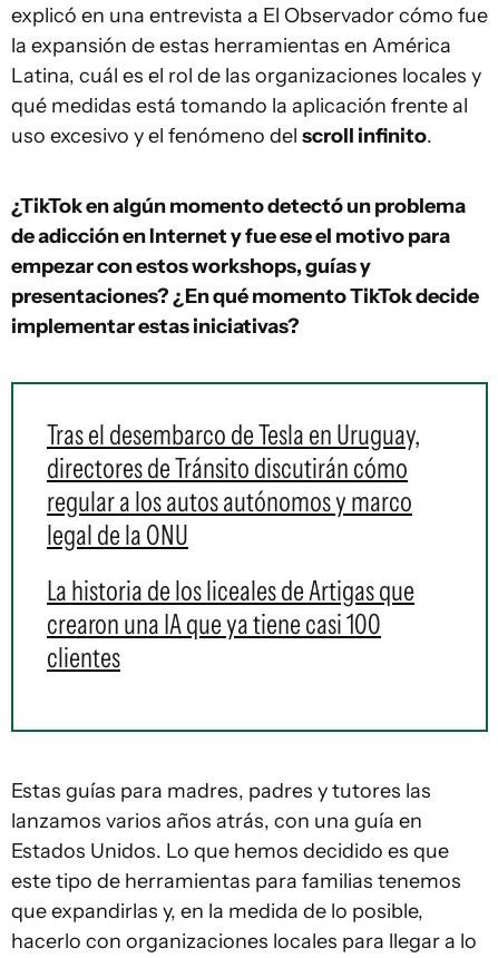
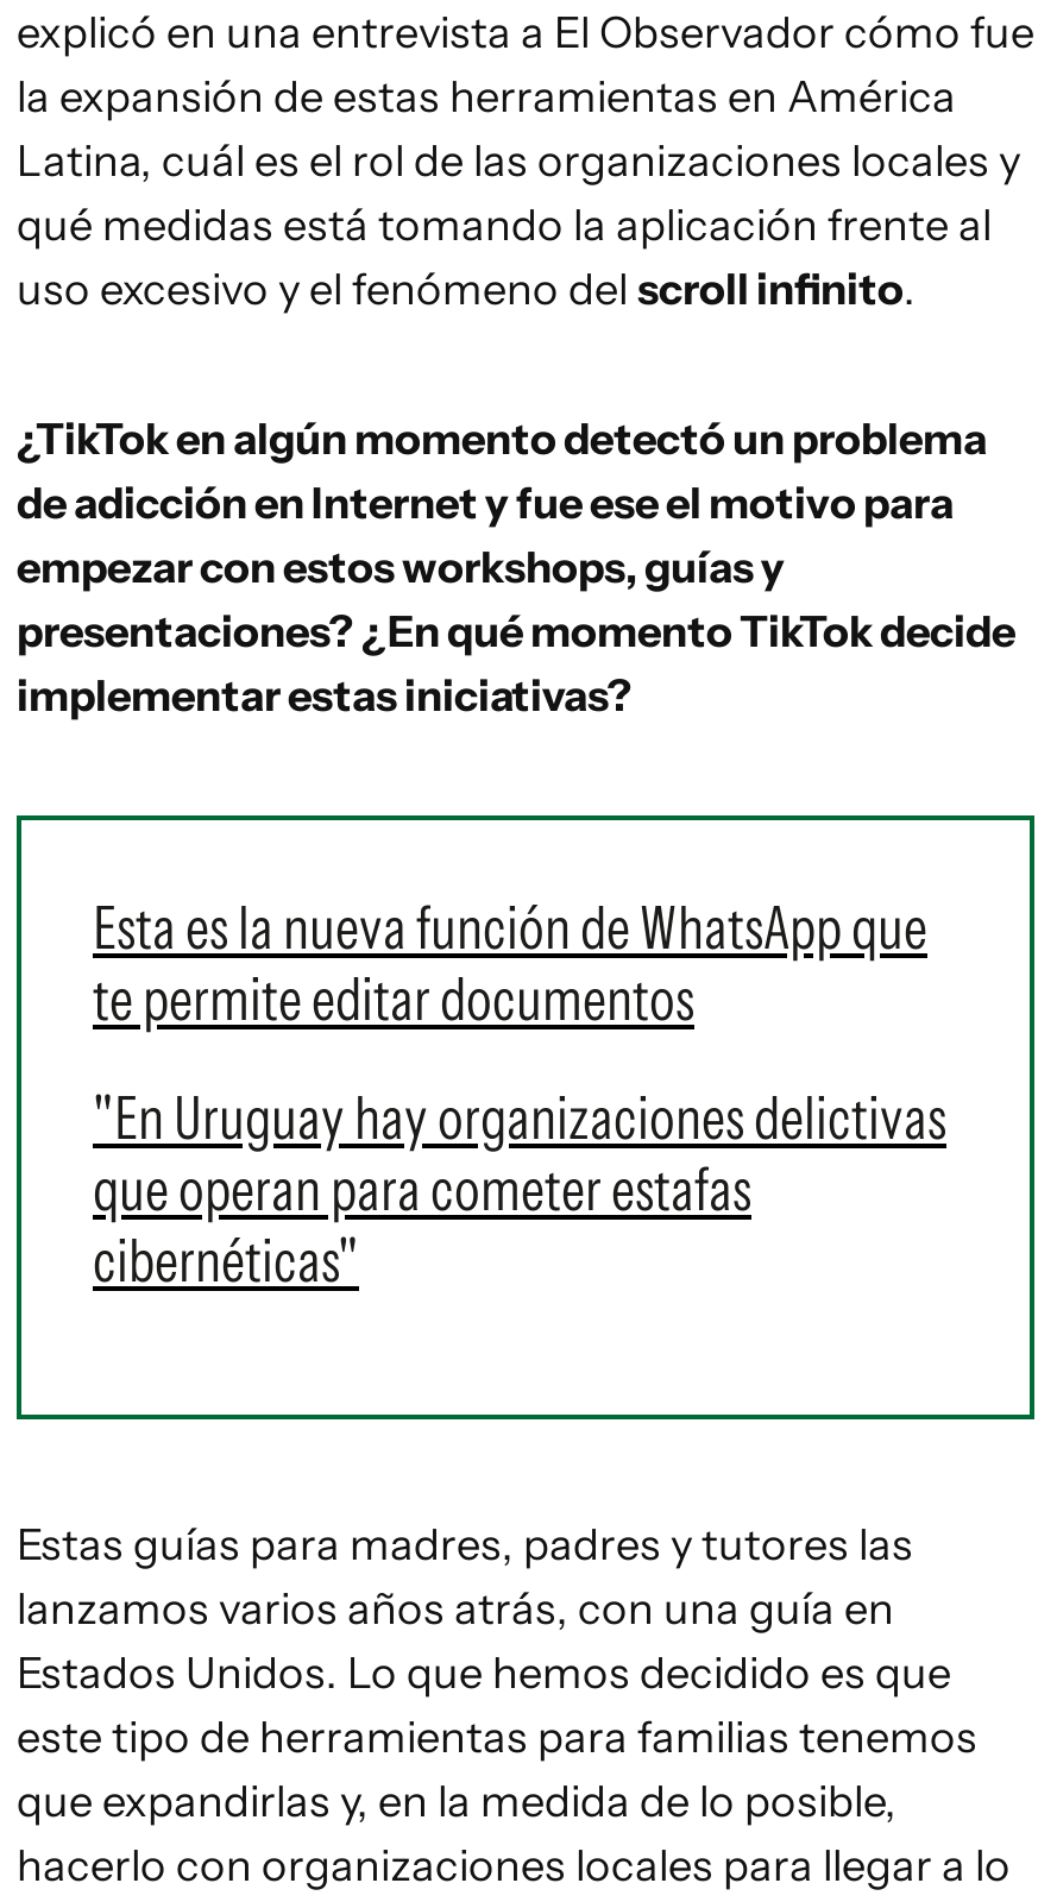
[47,418,420,551] Tras el desembarco de Tesla en Uruguay, | directores de Tránsito discutirán cómo | regular a los autos autónomos y marco | legal de la ONU -> [93,892,927,1034] Esta es la nueva función de WhatsApp que | te permite editar documentos
[47,574,414,674] La historia de los liceales de Artigas que | crearon una IA que ya tiene casi 100 | clientes -> [93,1082,946,1296] "En Uruguay hay organizaciones delictivas | que operan para cometer estafas | cibernéticas"

